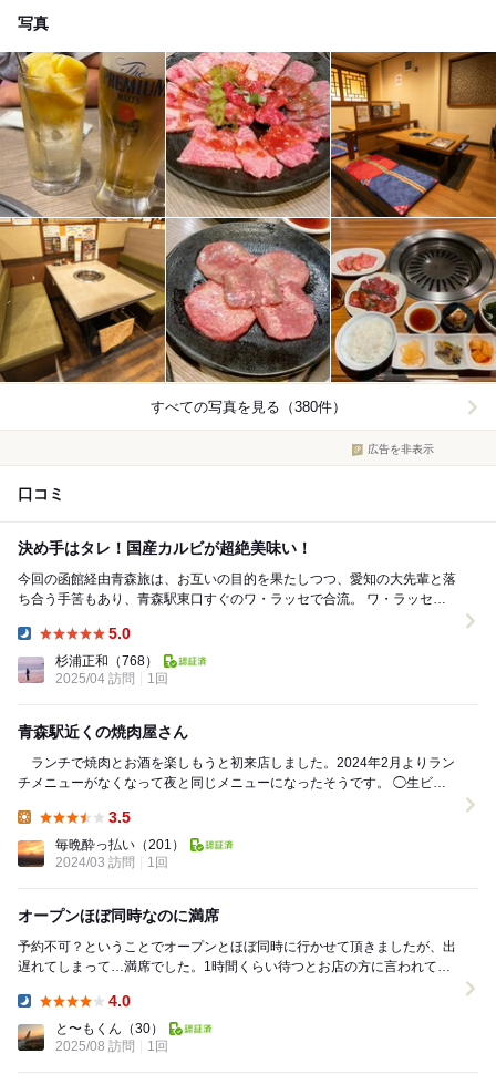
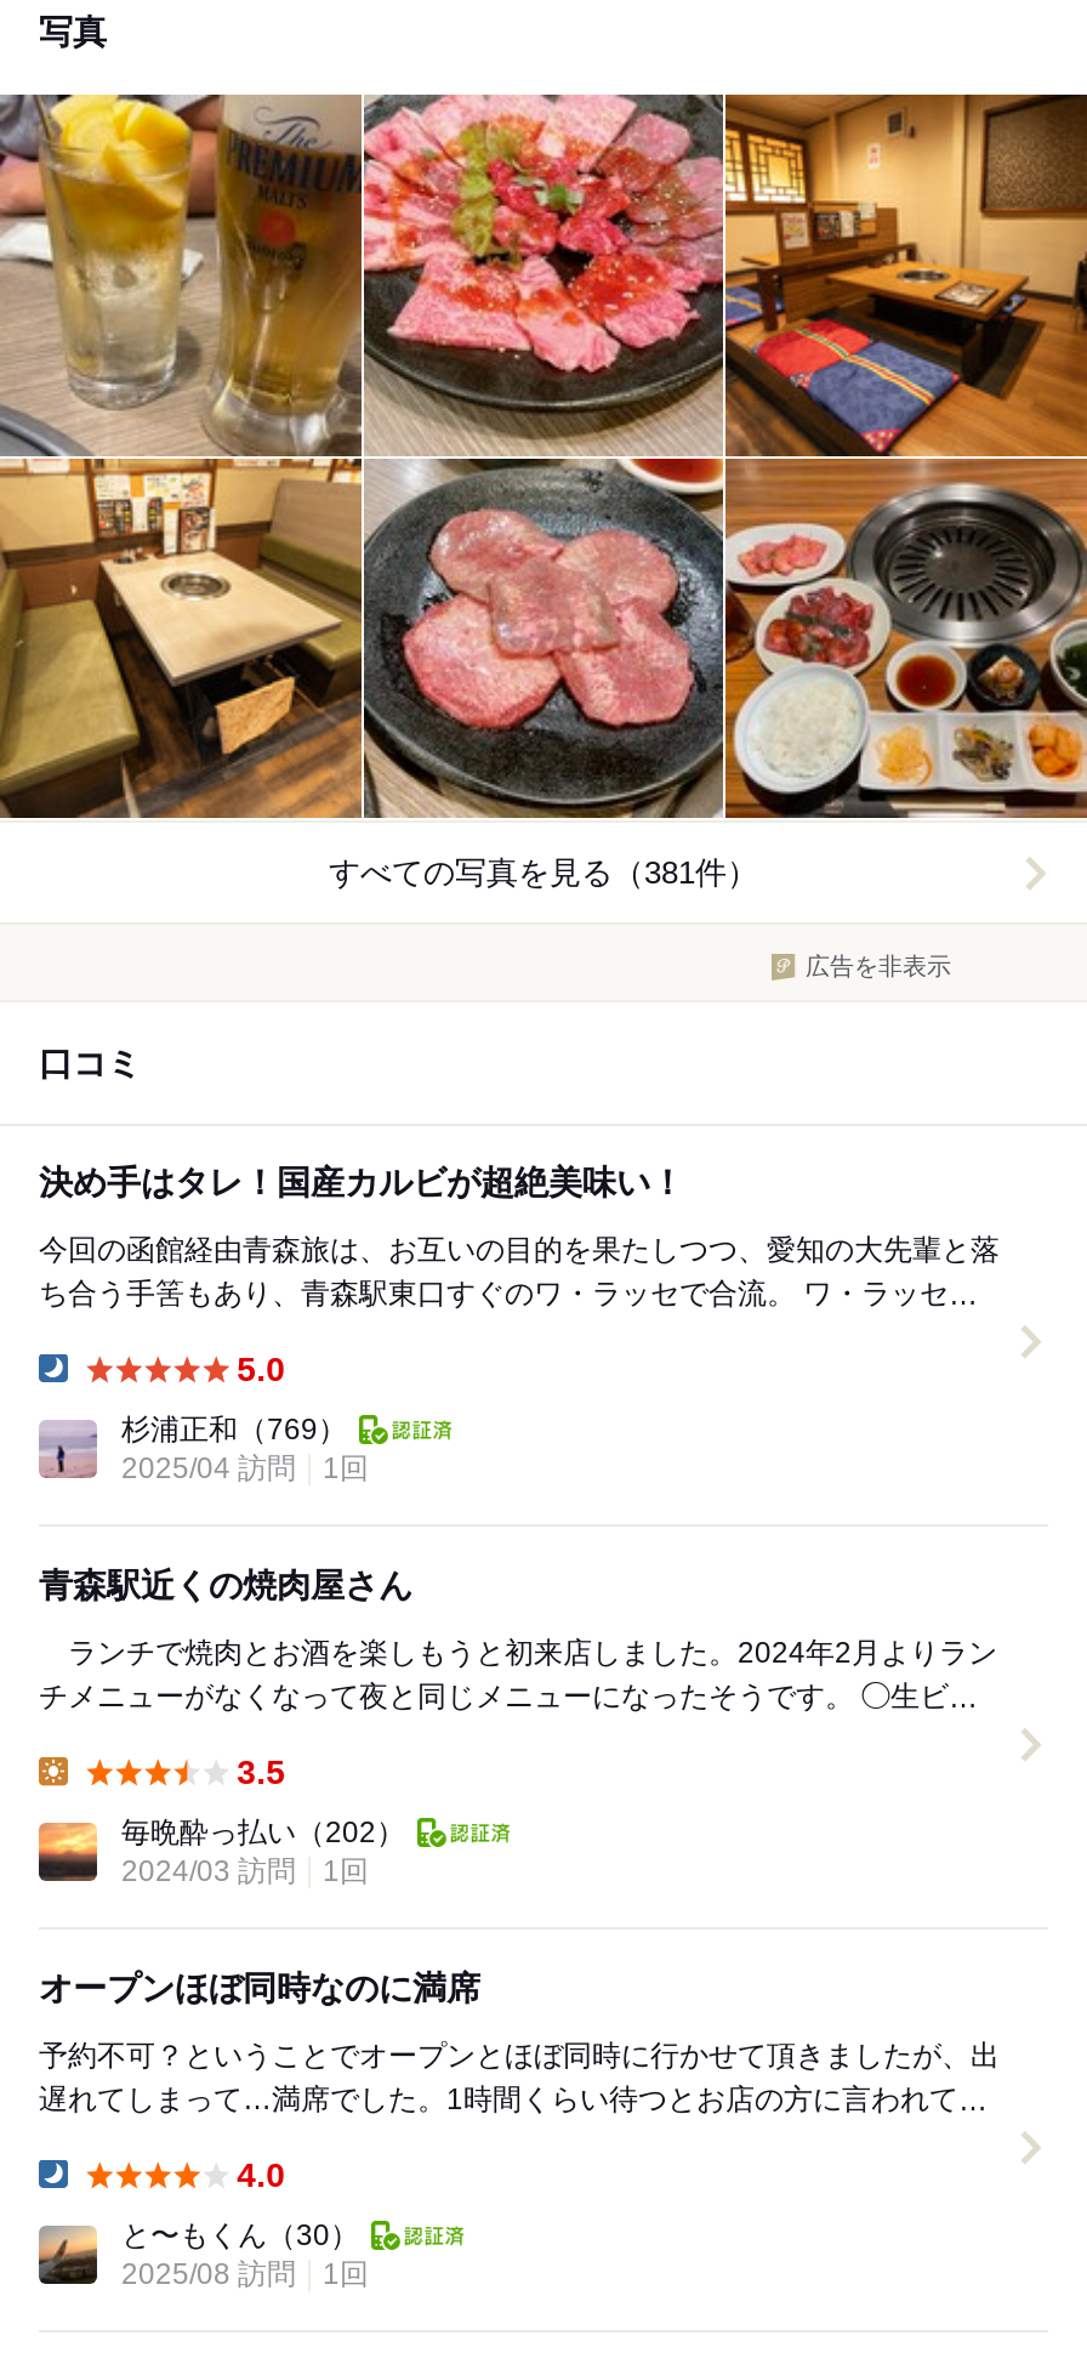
[150,399,346,416] すべての写真を見る（380件） -> [329,855,758,891] すべての写真を見る（381件）
[55,654,158,669] 杉浦正和（768） -> [121,1413,347,1447] 杉浦正和（769）
[55,837,185,853] 毎晩酔っ払い（201） -> [121,1816,405,1850] 毎晩酔っ払い（202）

